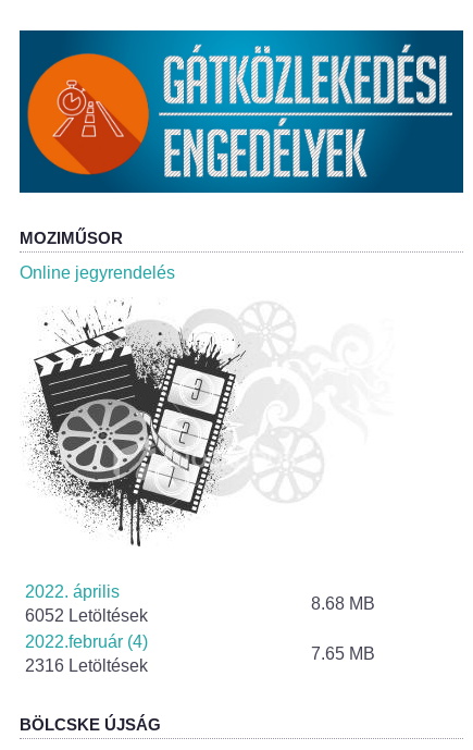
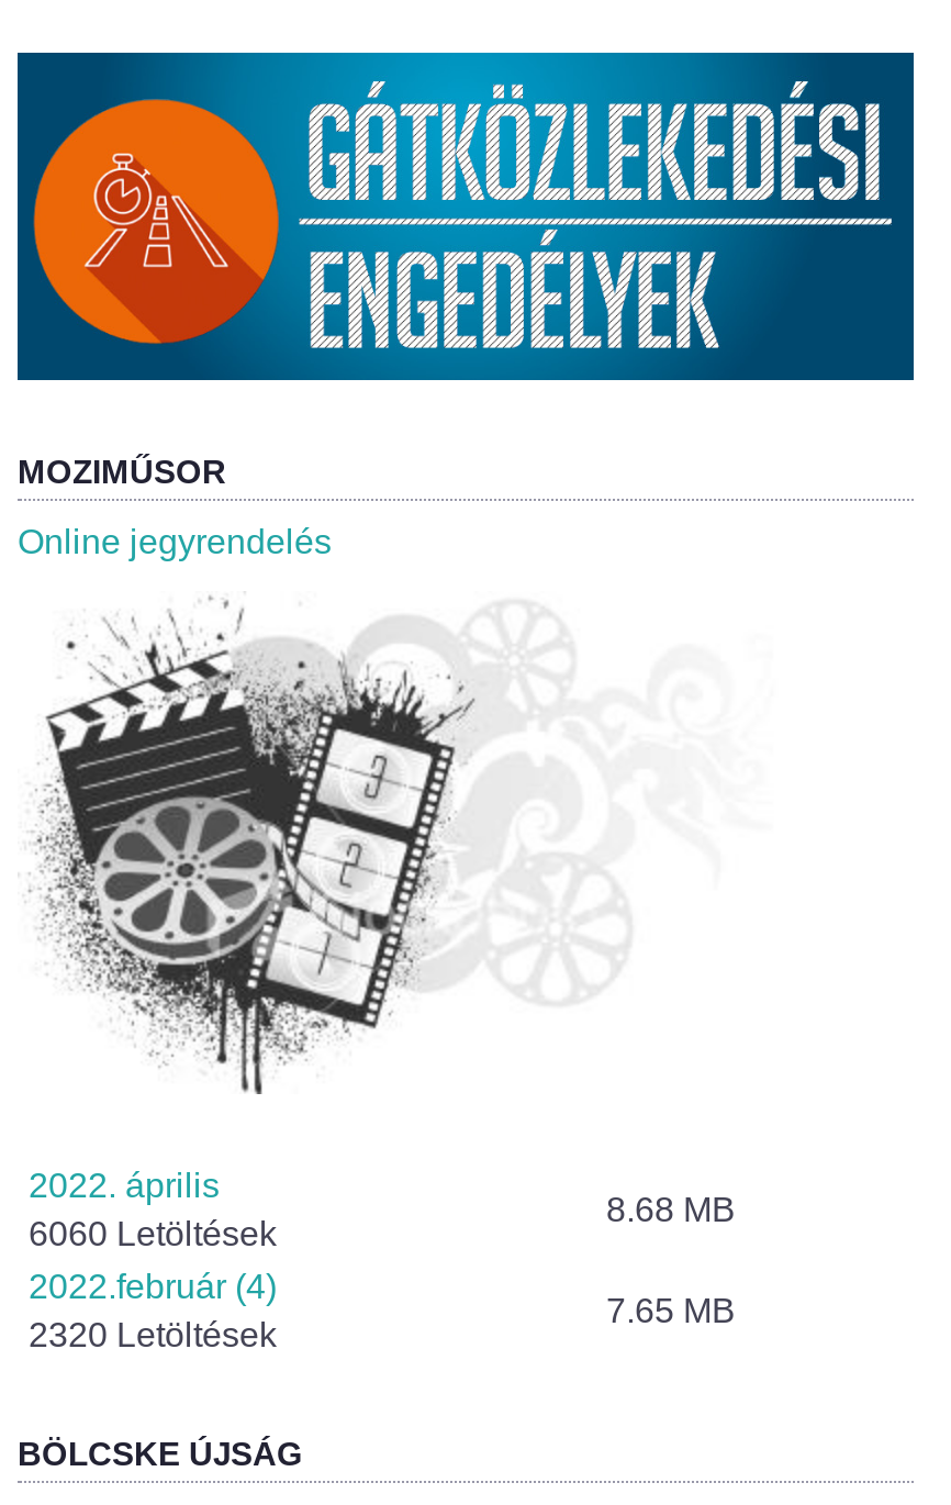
[25,607,148,625] 6052 Letöltések -> [29,1216,277,1253] 6060 Letöltések
[25,657,148,675] 2316 Letöltések -> [29,1317,277,1354] 2320 Letöltések

